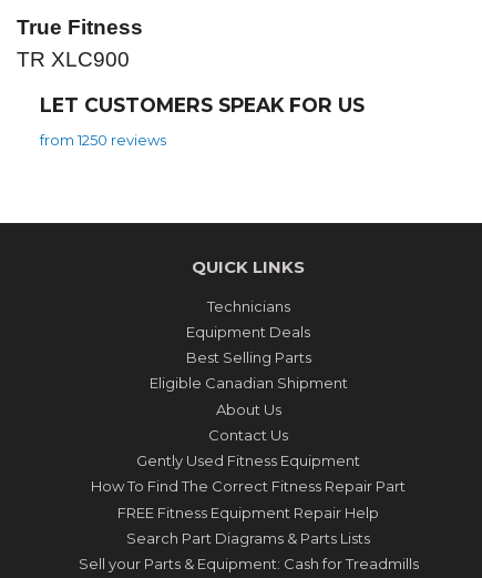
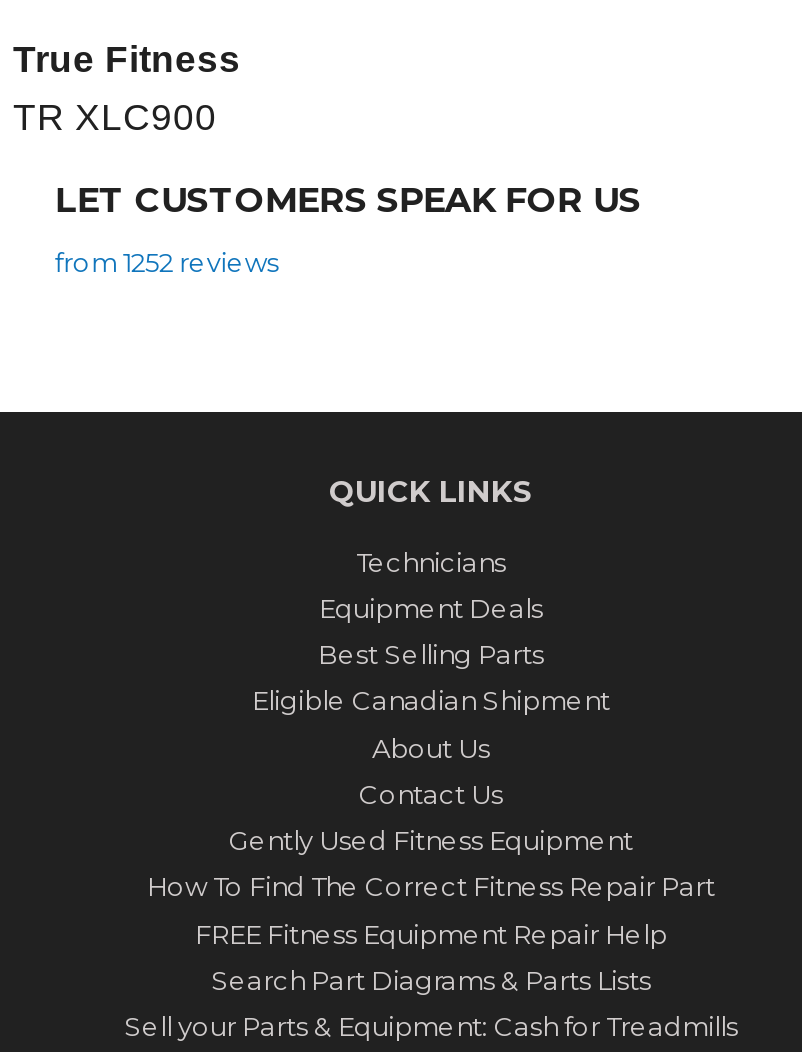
[40,130,166,148] from 1250 reviews -> [55,245,279,277] from 1252 reviews

